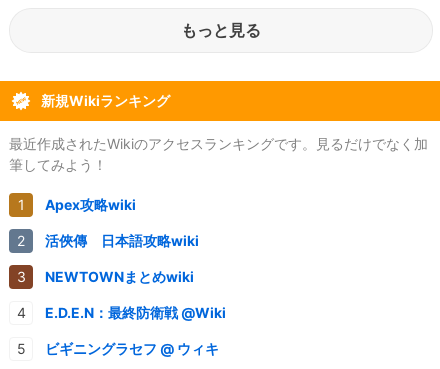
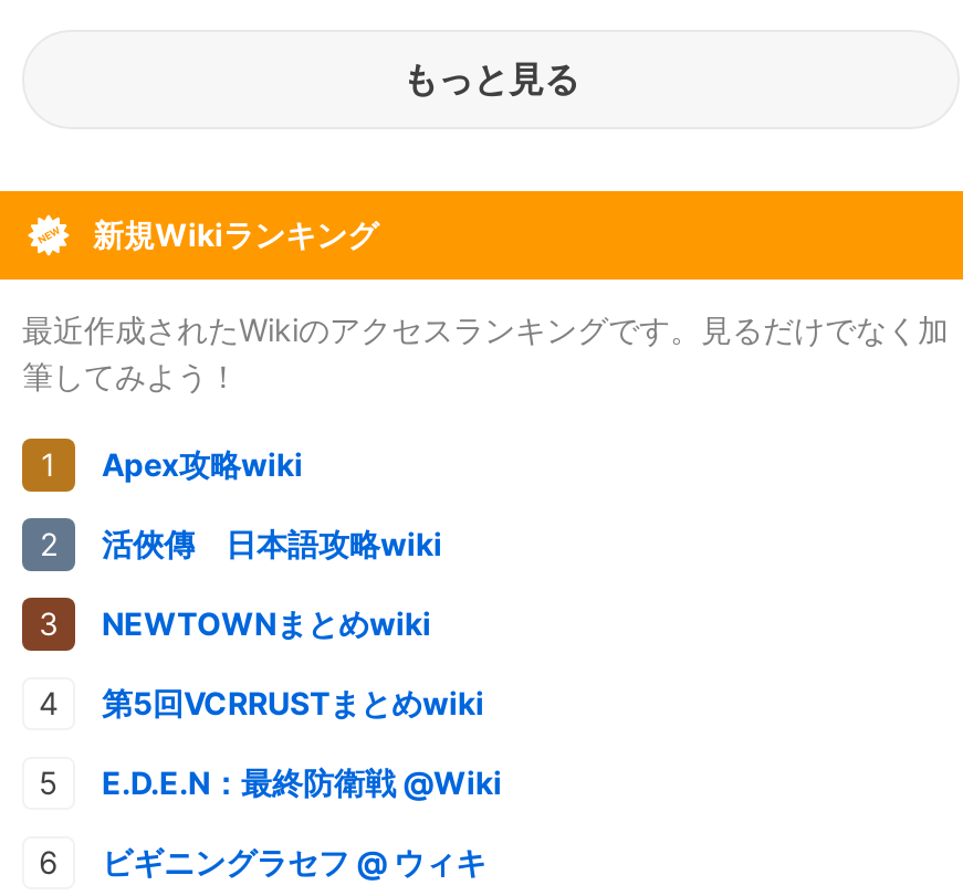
none -> [102,683,484,721] 第5回VCRRUSTまとめwiki

